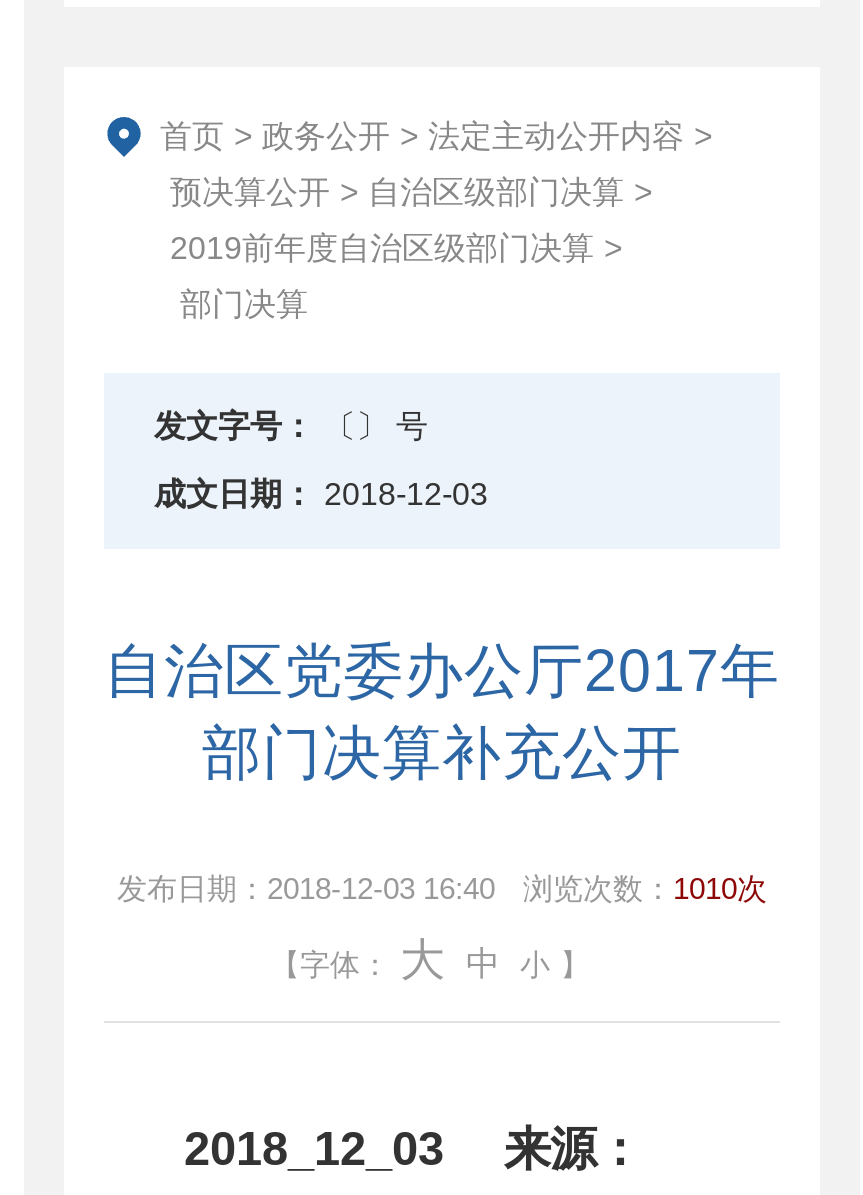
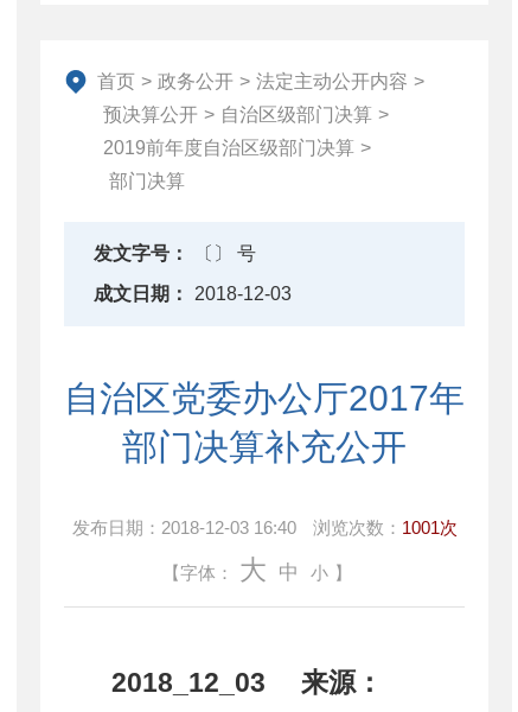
[117,871,767,905] 发布日期：2018-12-03 16:40 浏览次数：1010次 -> [72,517,457,537] 发布日期：2018-12-03 16:40 浏览次数：1001次

